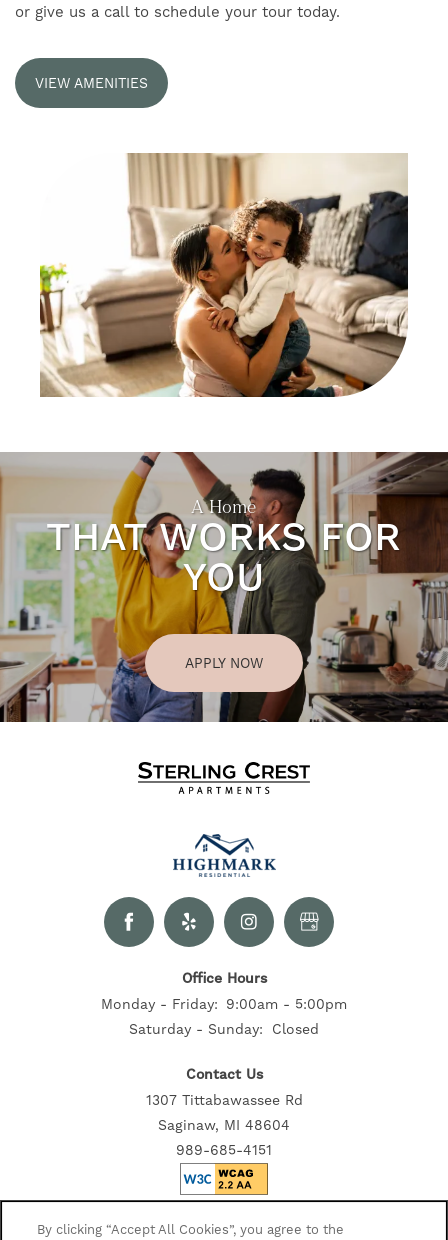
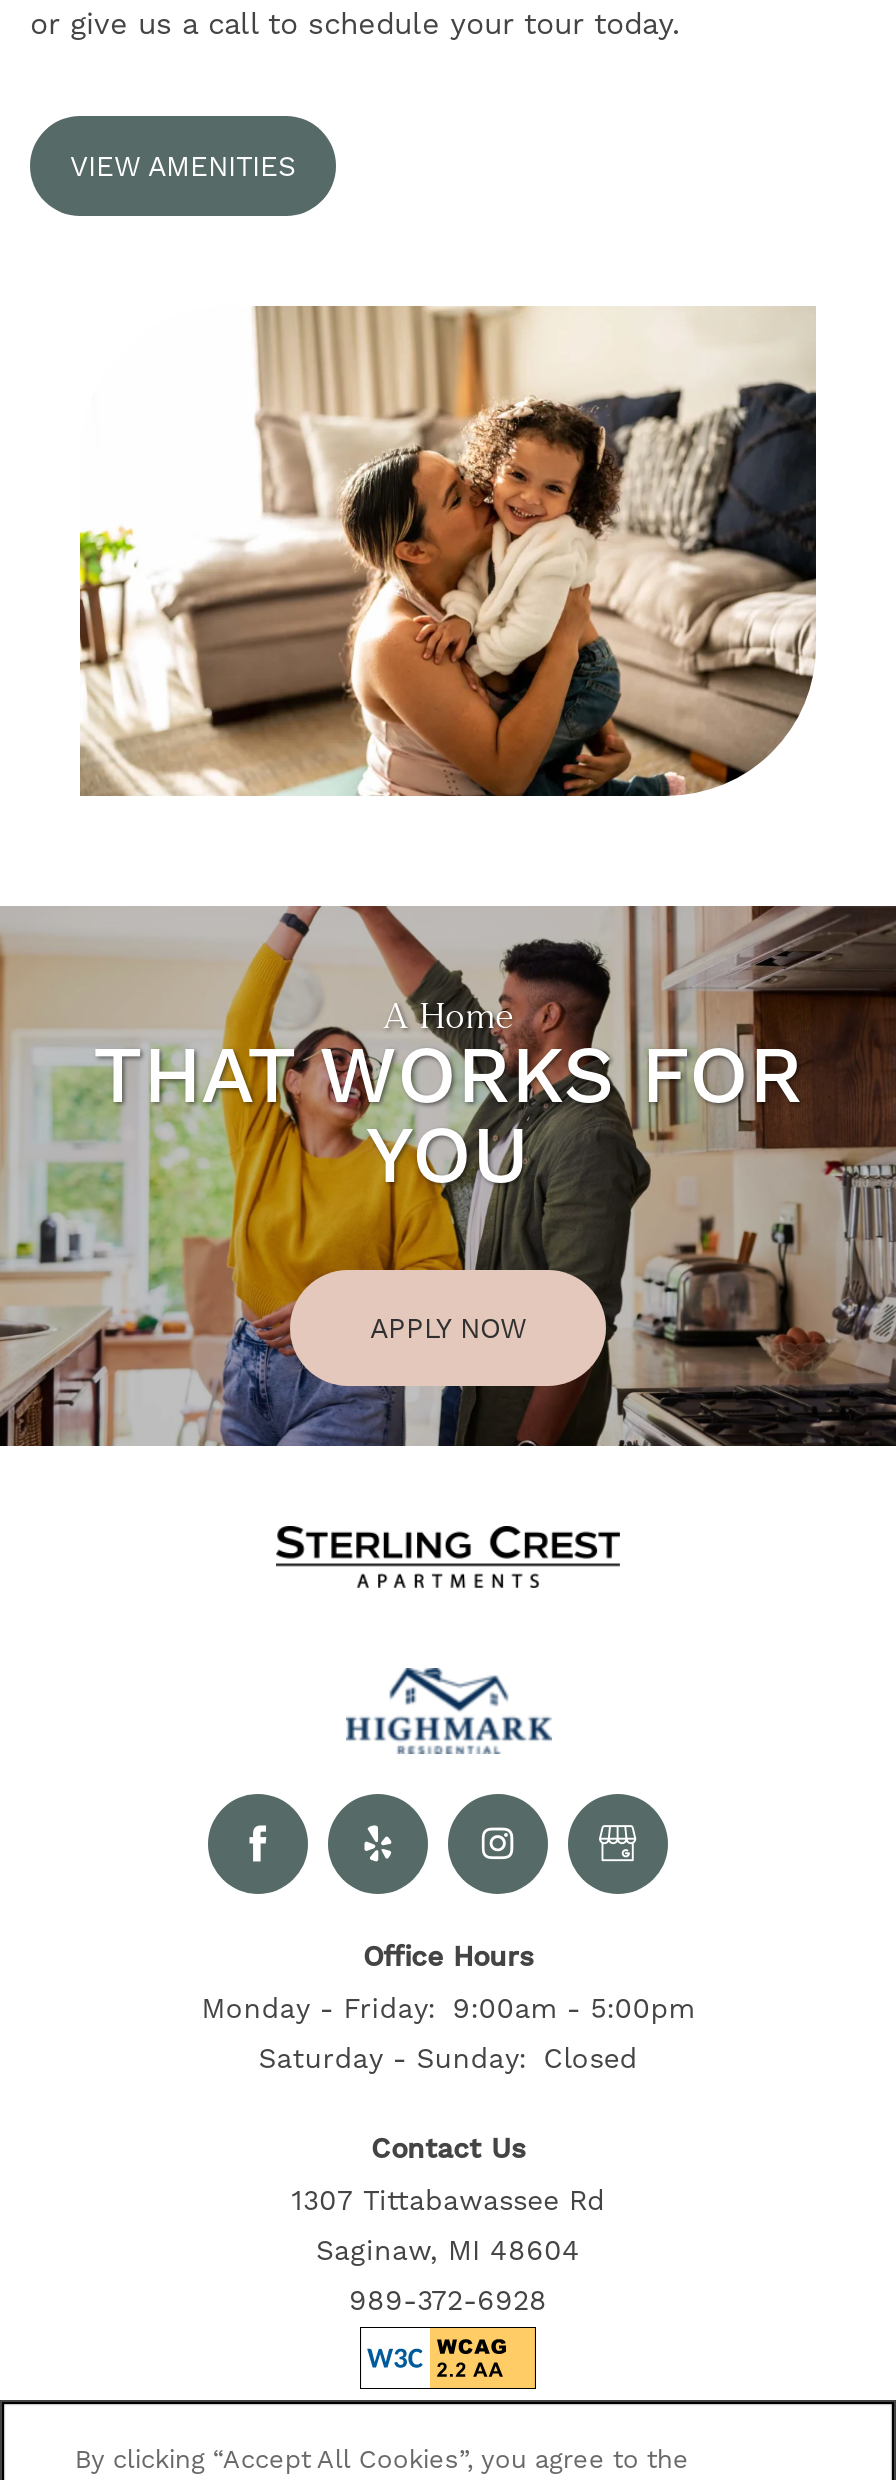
[176,1142,272,1158] 989-685-4151 -> [349,2284,547,2316] 989-372-6928

